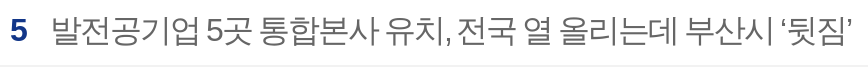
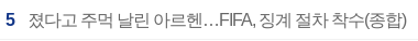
[50,13,852,47] 발전공기업 5곳 통합본사 유치, 전국 열 올리는데 부산시 ‘뒷짐’ -> [28,11,406,29] 졌다고 주먹 날린 아르헨…FIFA, 징계 절차 착수(종합)

